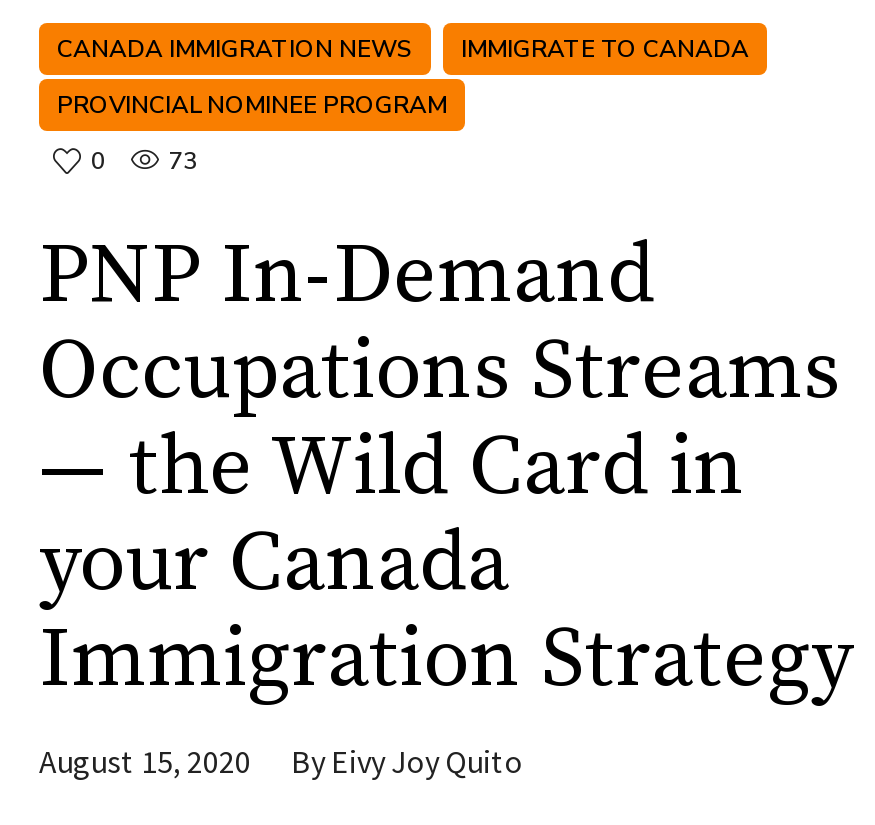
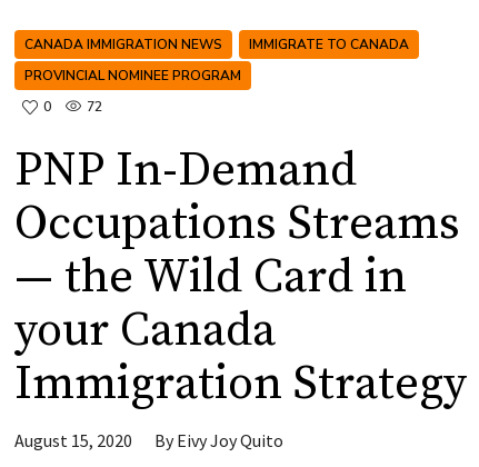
[91,145,197,177] 0 73 -> [43,98,102,116] 0 72

